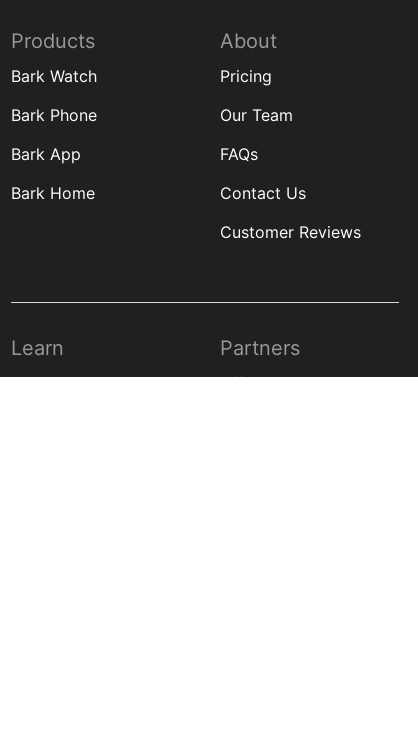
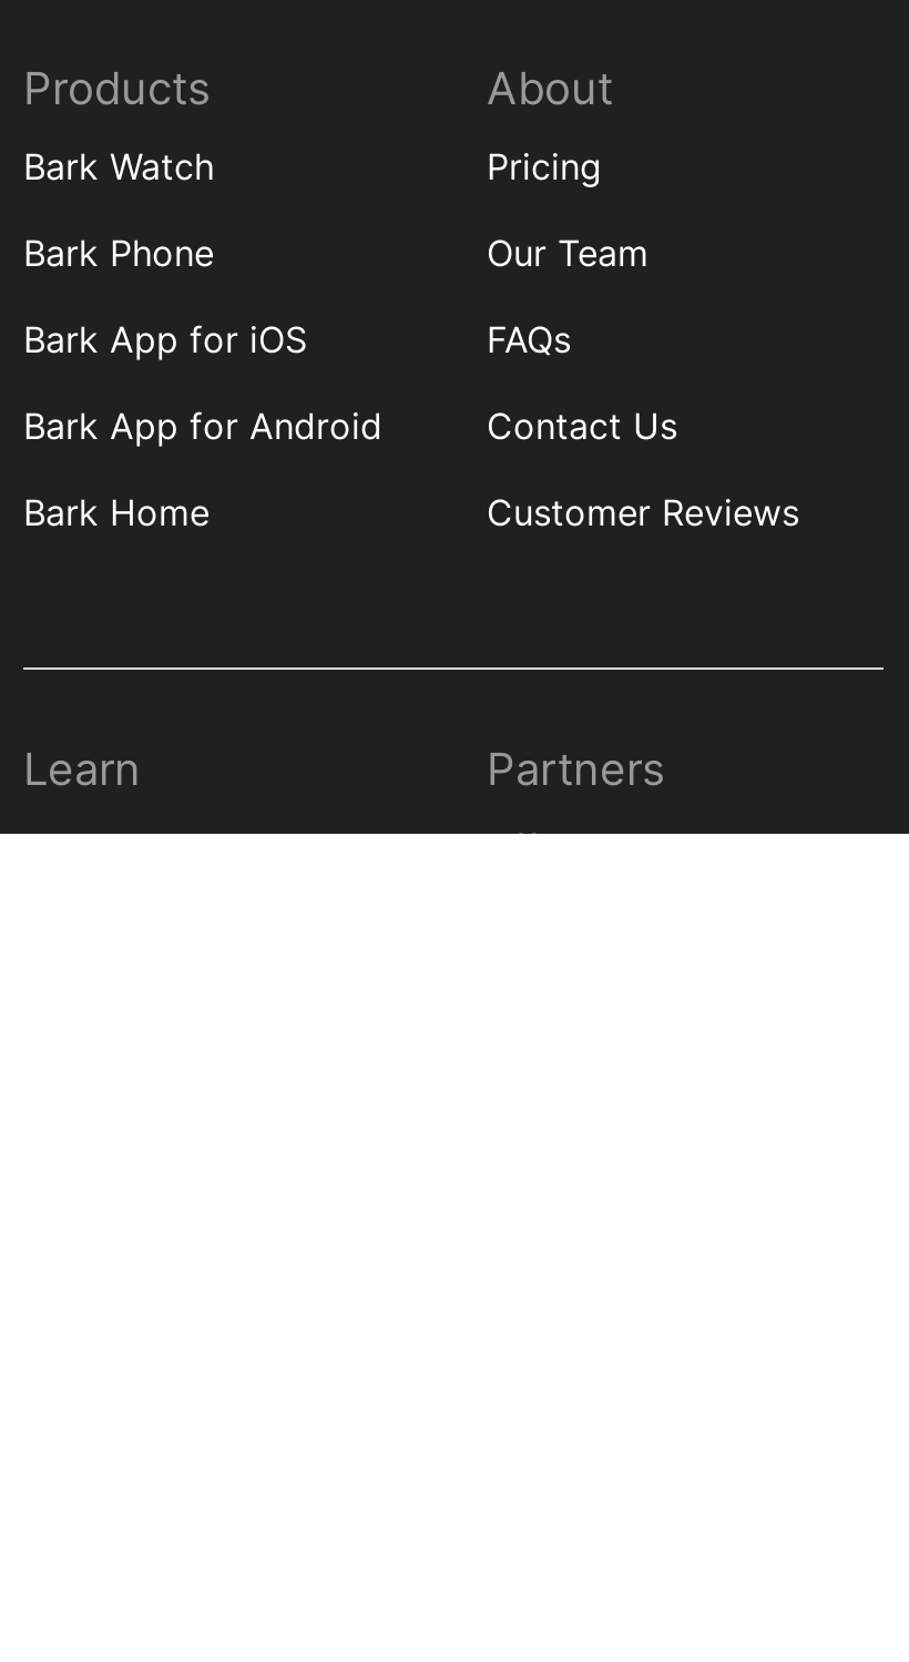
[11,144,81,164] Bark App -> [23,317,382,448] Bark App for iOS | Bark App for Android
moved [11,183,95,203] -> [23,491,210,535]: Bark Home

